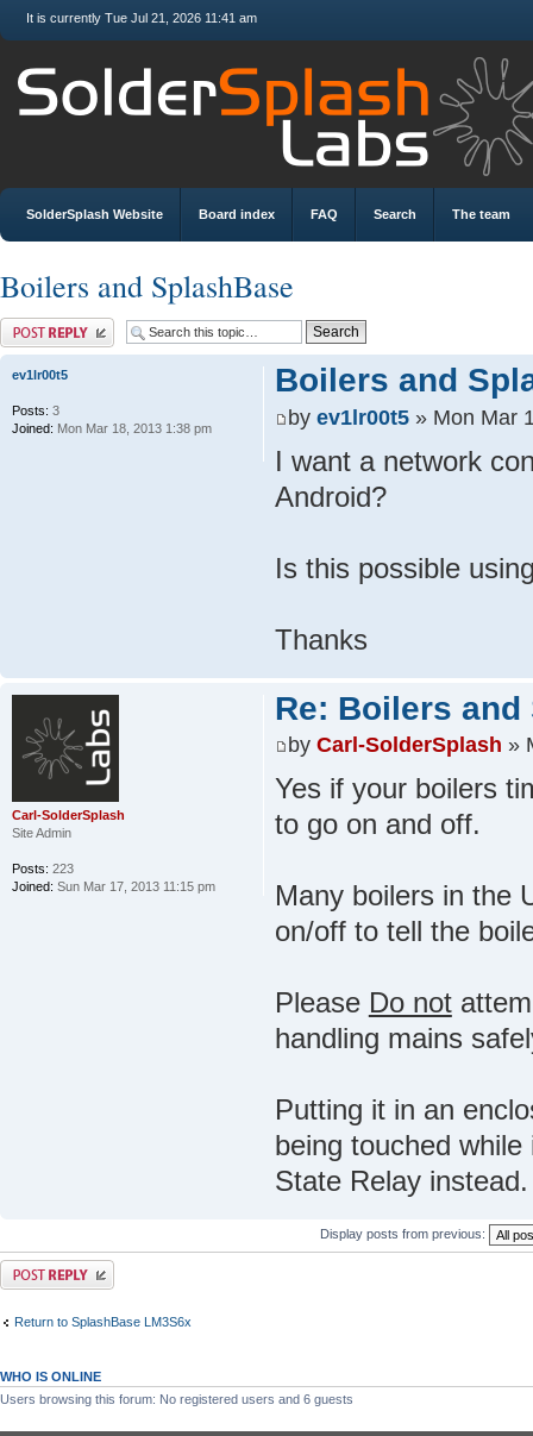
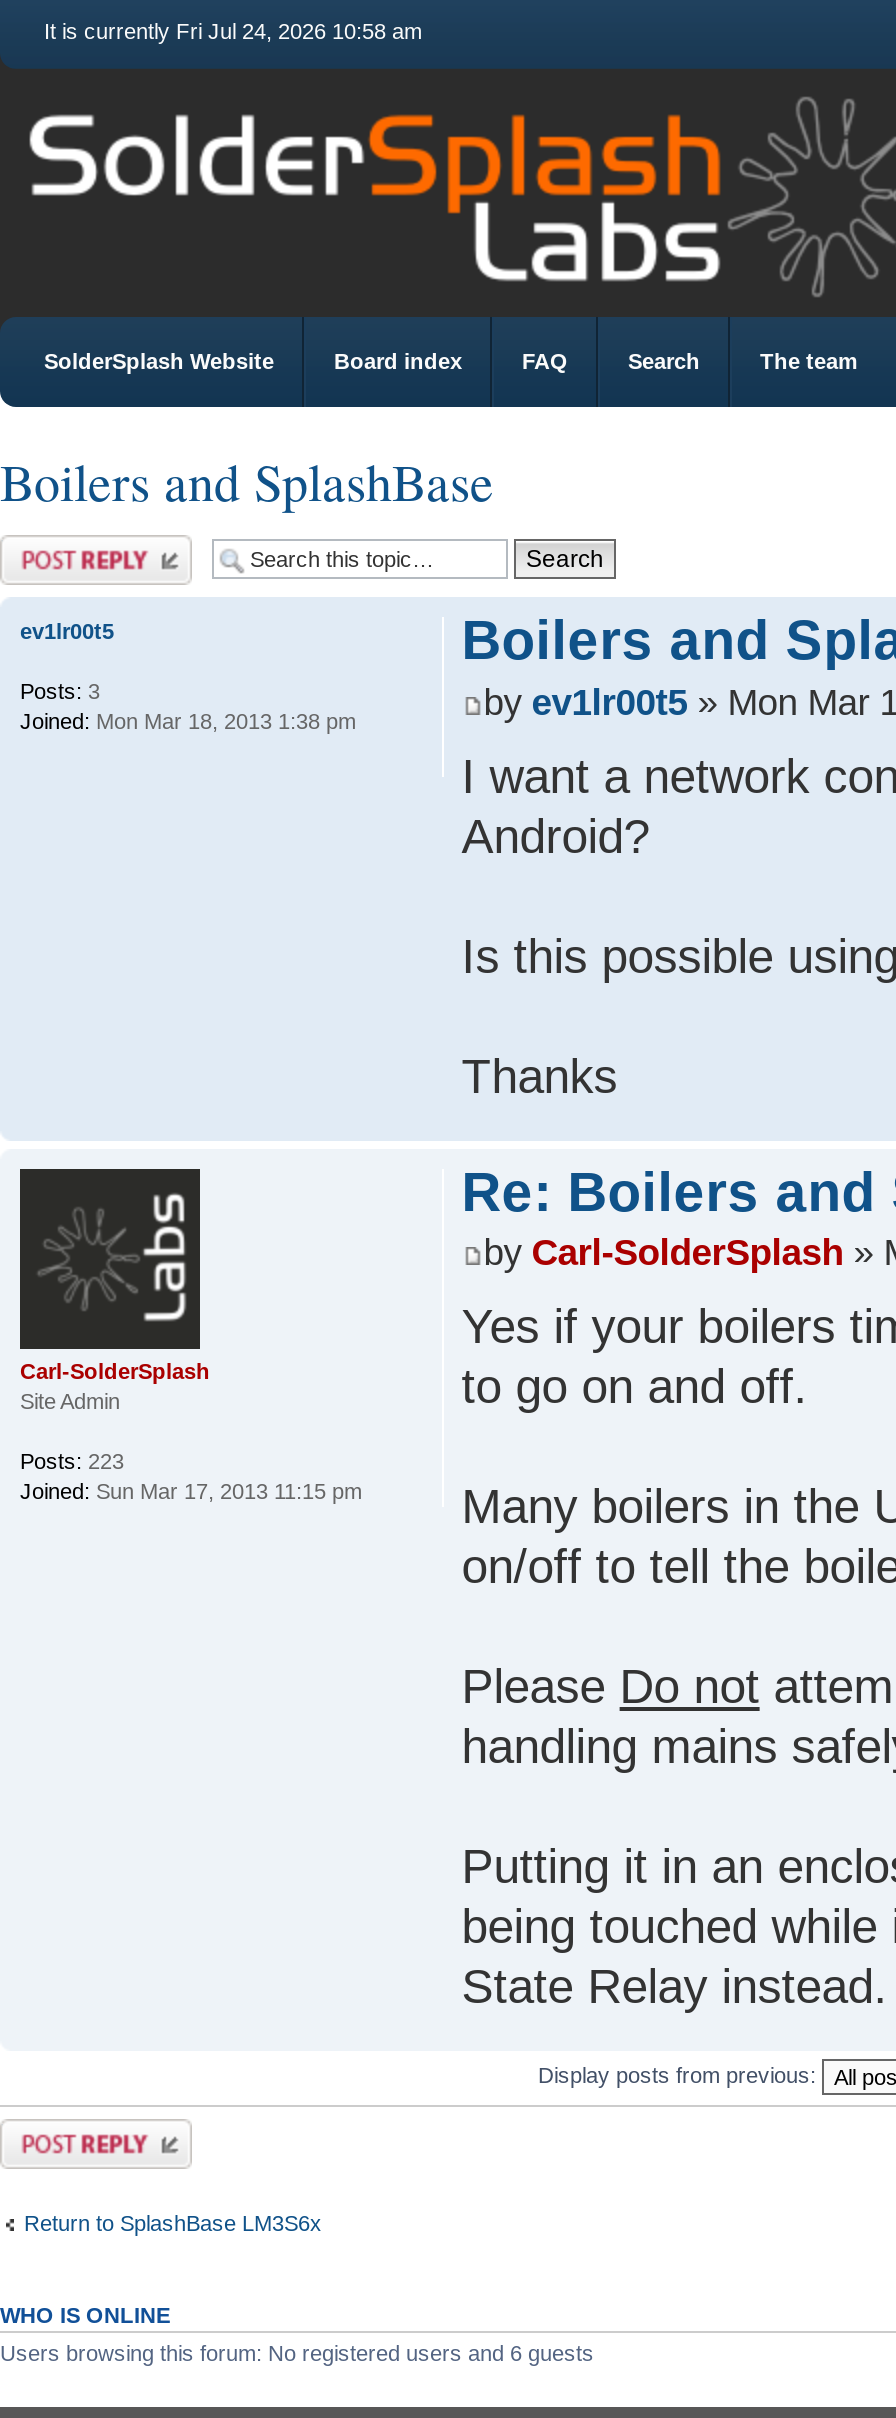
[26,11,257,25] It is currently Tue Jul 21, 2026 11:41 am -> [44,19,422,43] It is currently Fri Jul 24, 2026 10:58 am

